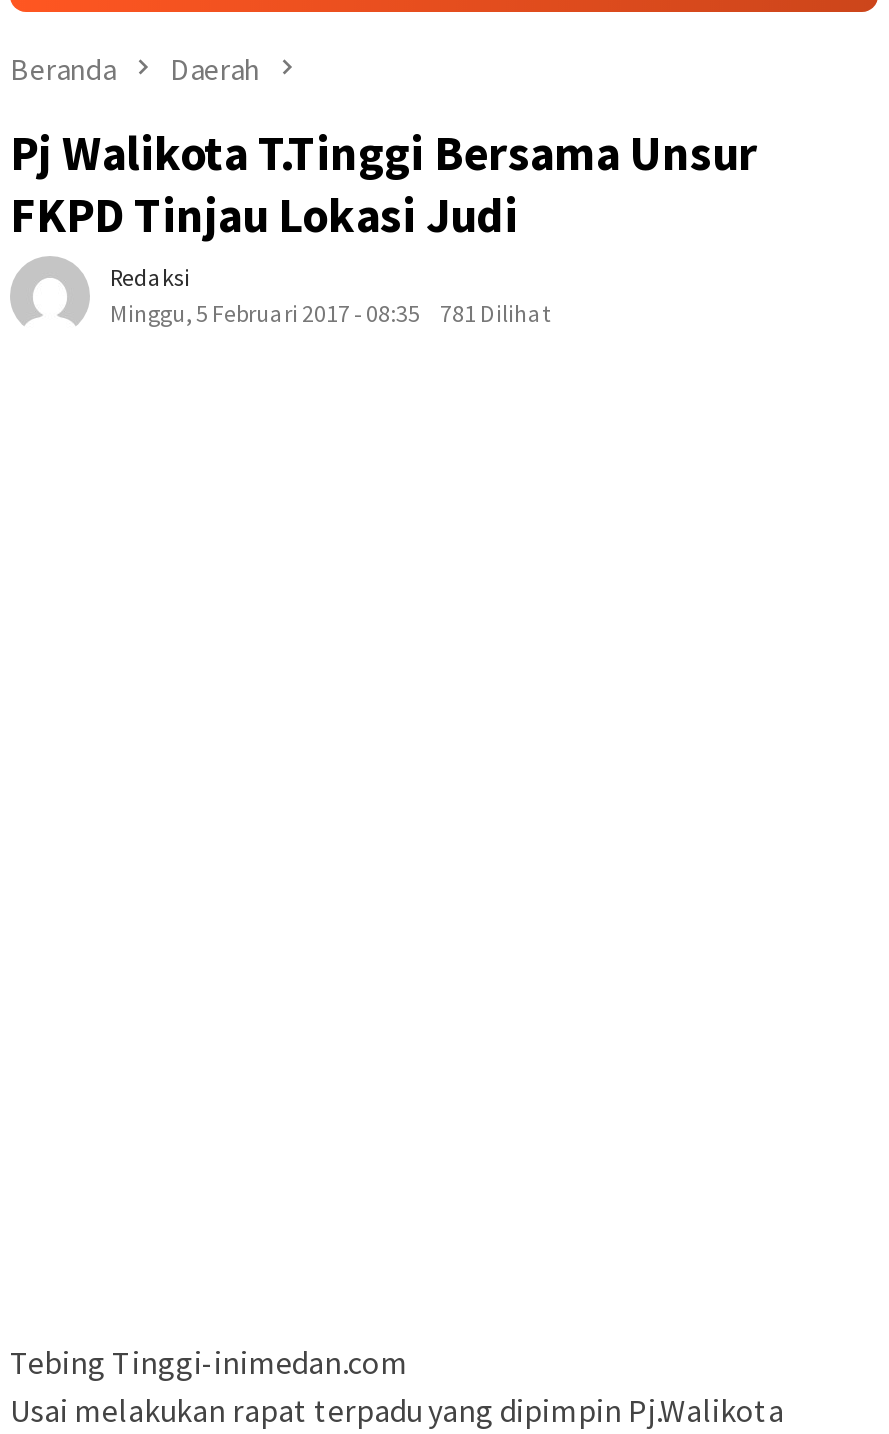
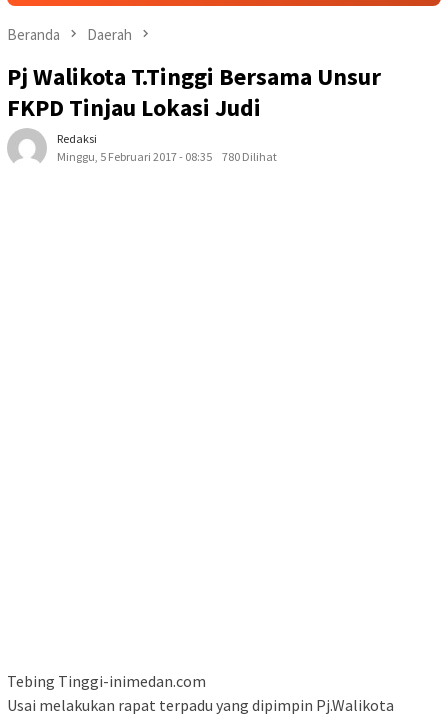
[110,299,550,329] Minggu, 5 Februari 2017 - 08:35 781 Dilihat -> [57,149,277,164] Minggu, 5 Februari 2017 - 08:35 780 Dilihat

